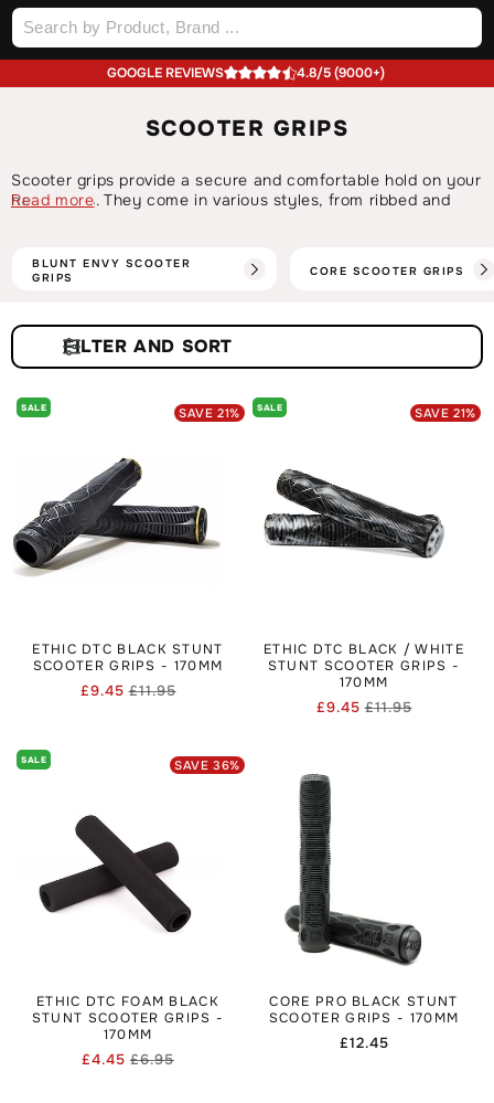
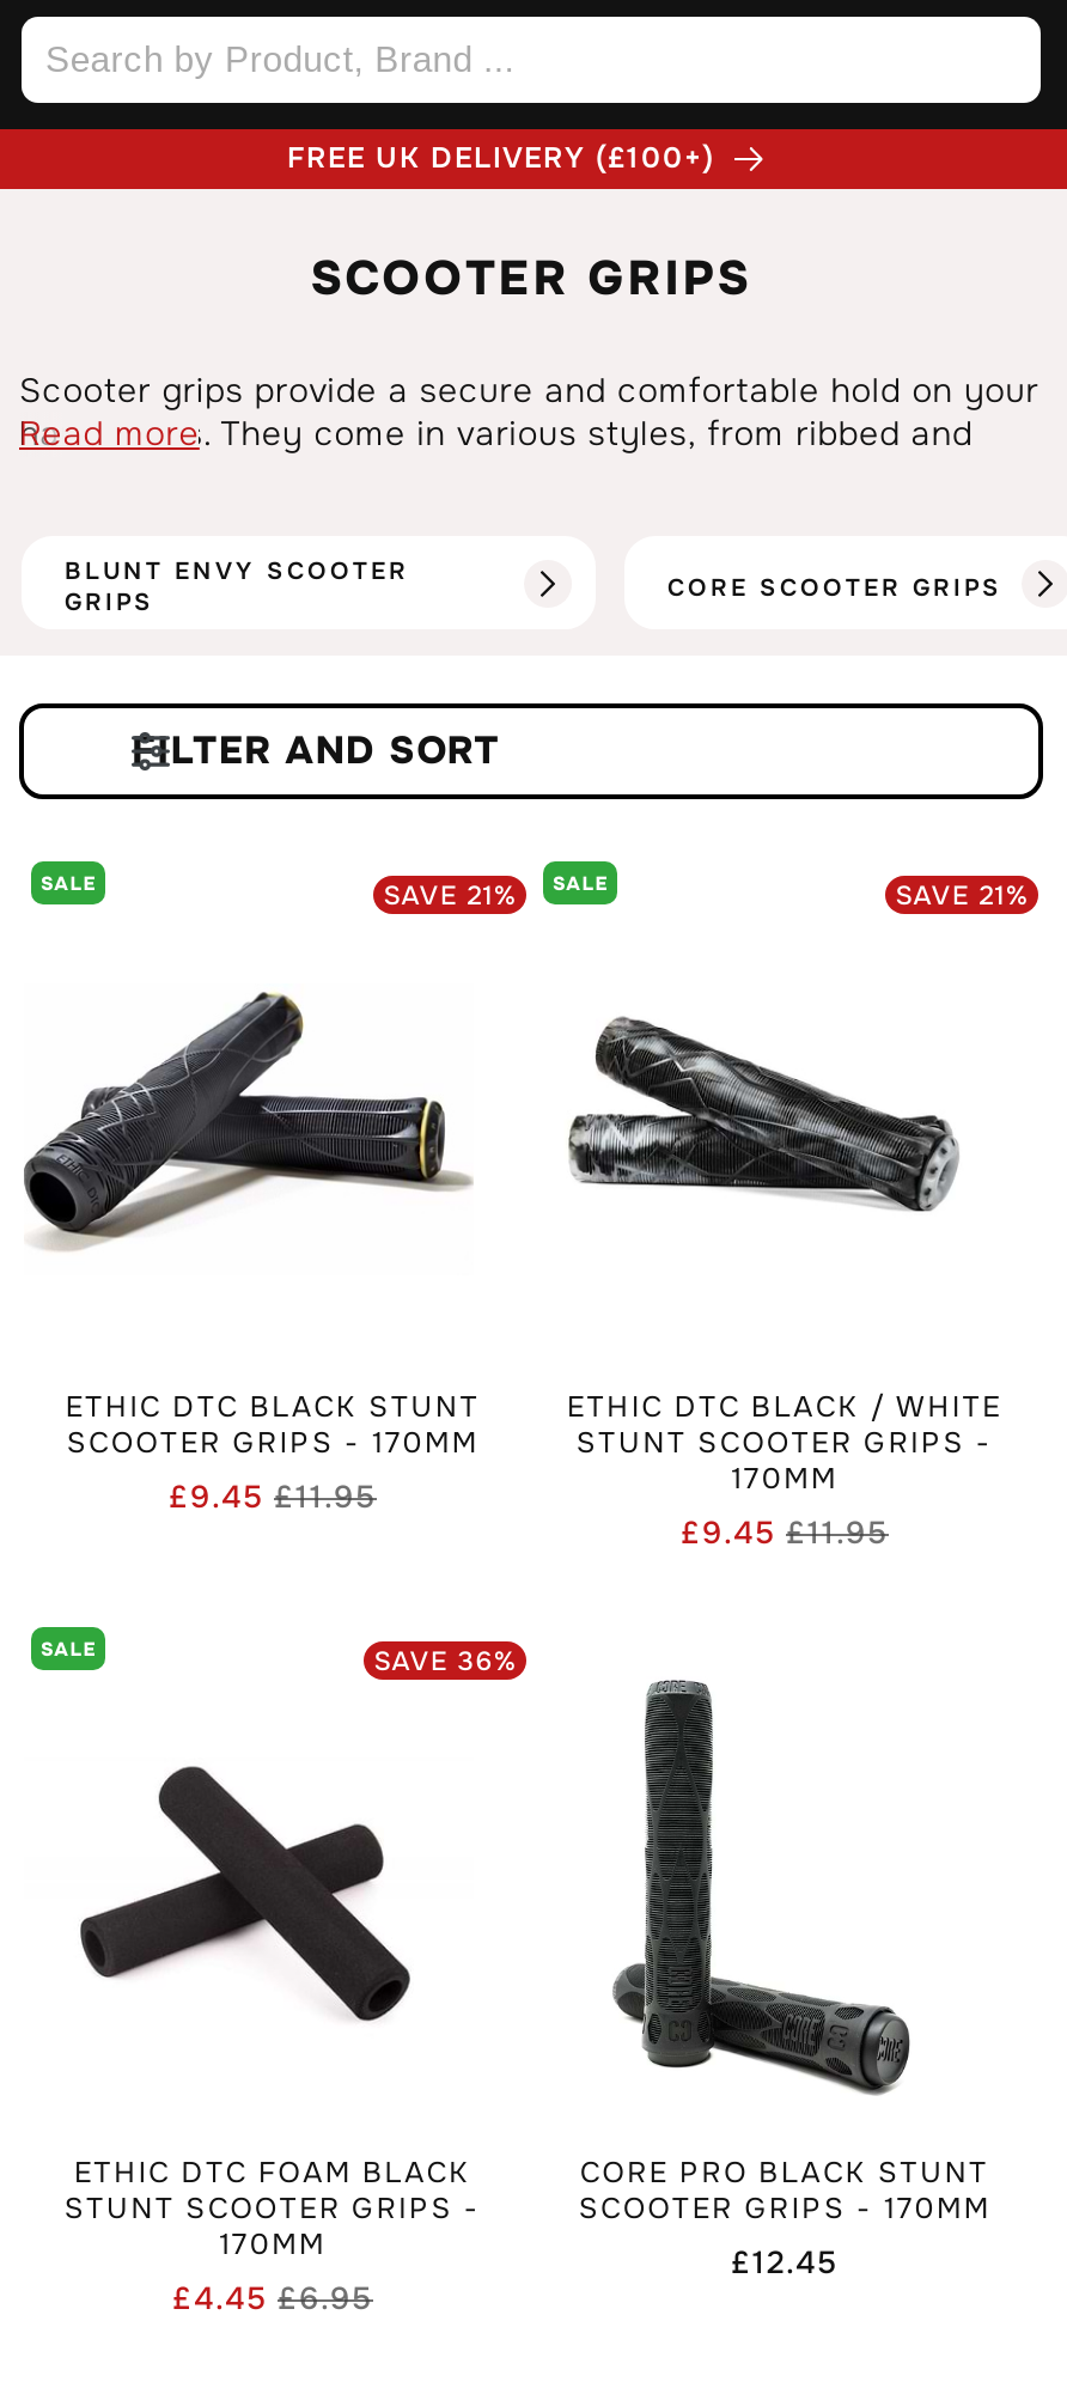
[107,64,385,82] GOOGLE REVIEWS | 4.8/5 (9000+) -> [287,139,715,178] FREE UK DELIVERY (£100+)

